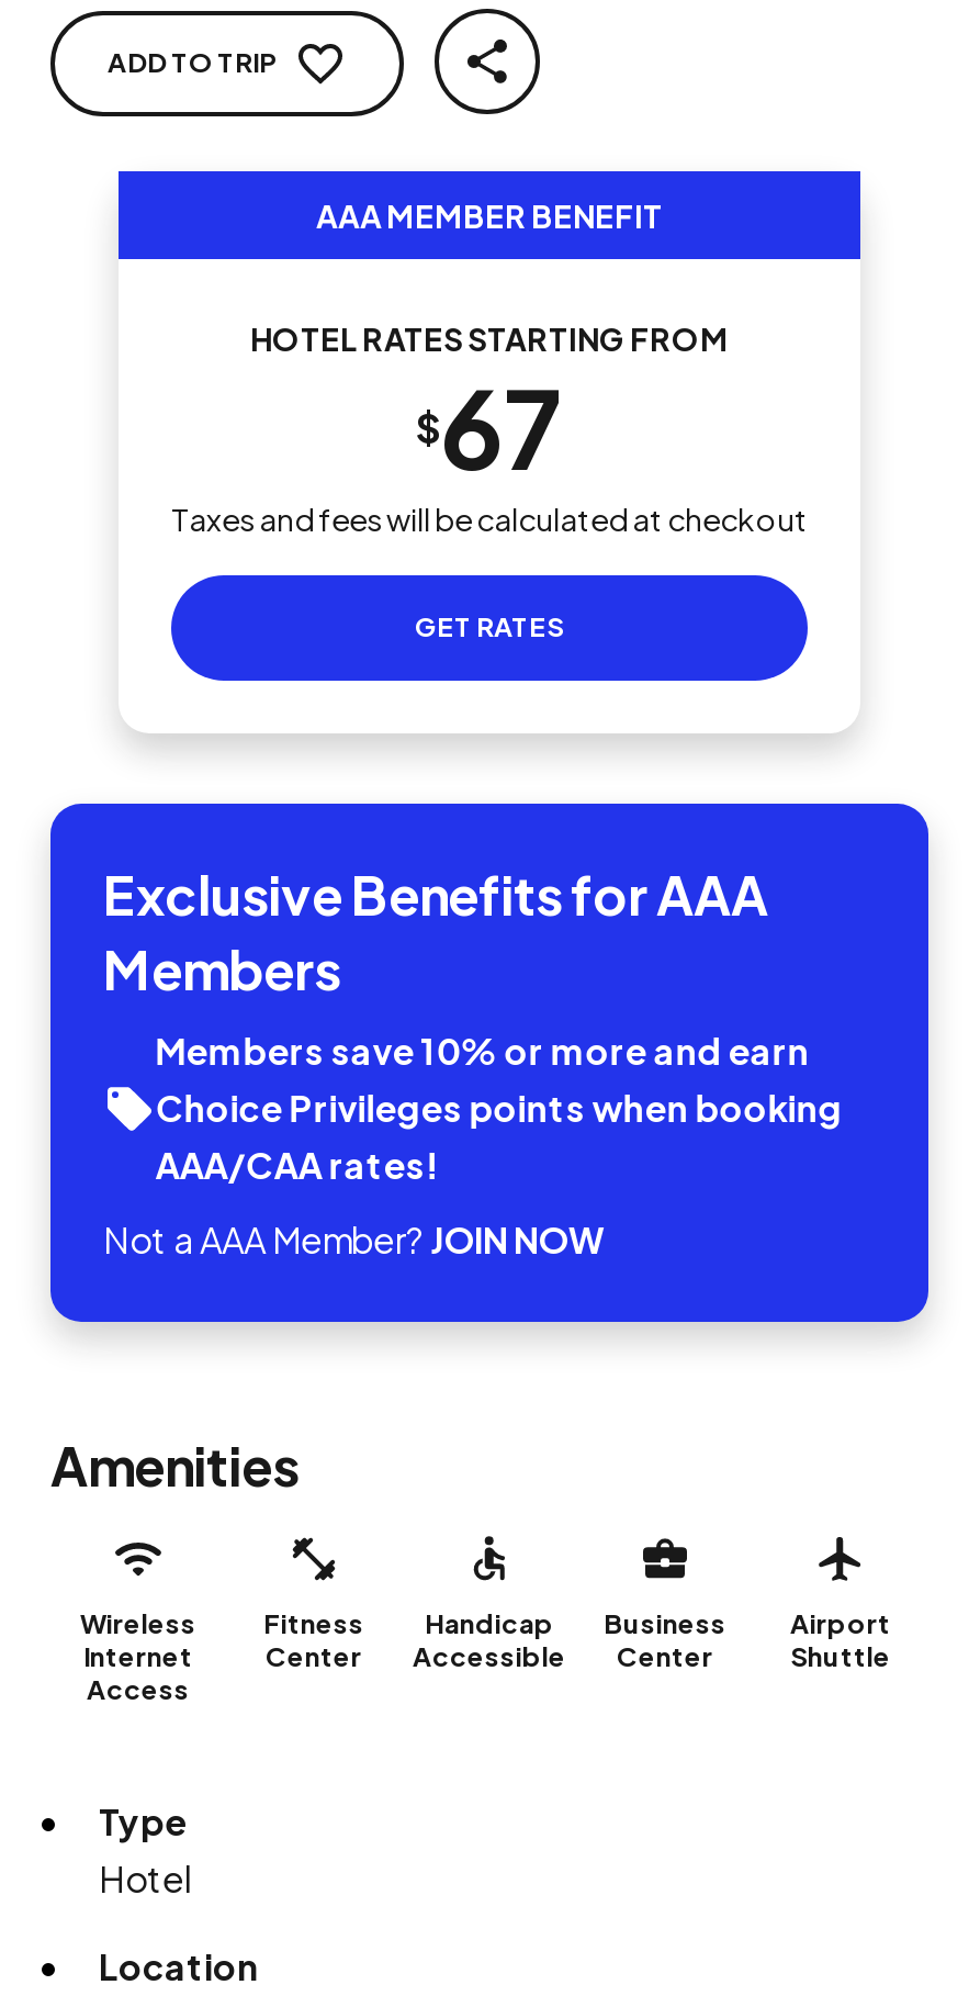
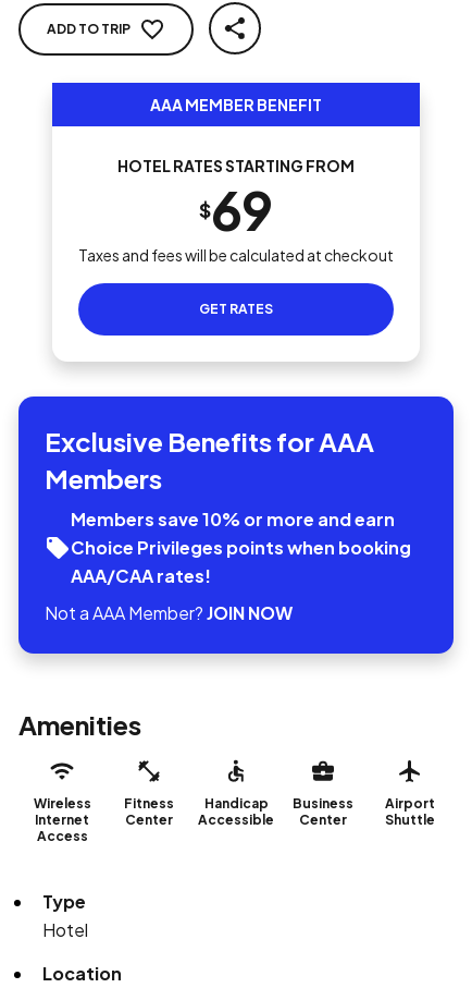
[416,360,563,494] $67 -> [199,176,273,243] $69

